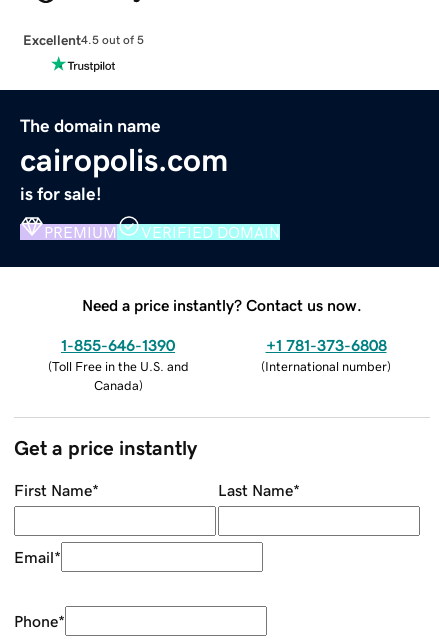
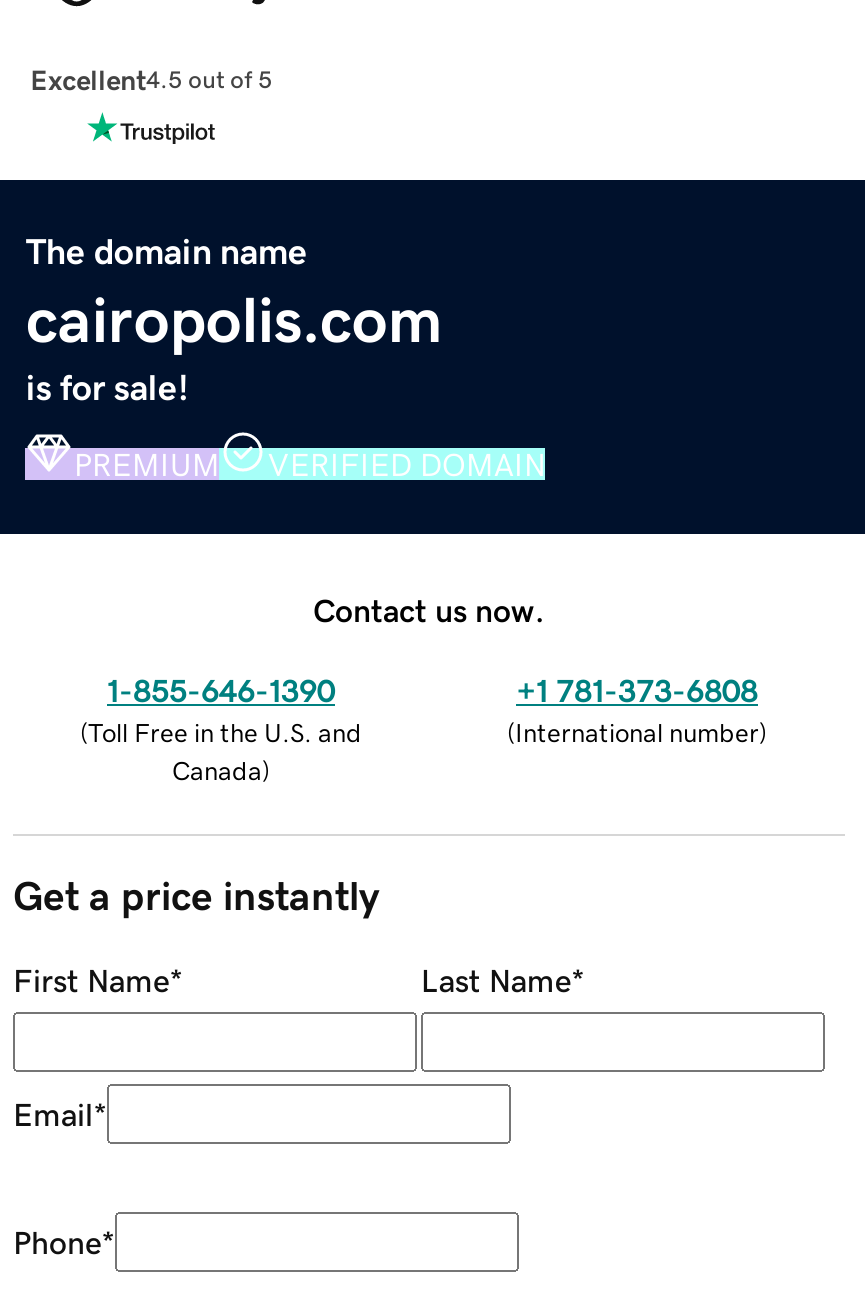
[82,297,362,313] Need a price instantly? Contact us now. -> [313,593,545,625] Contact us now.

